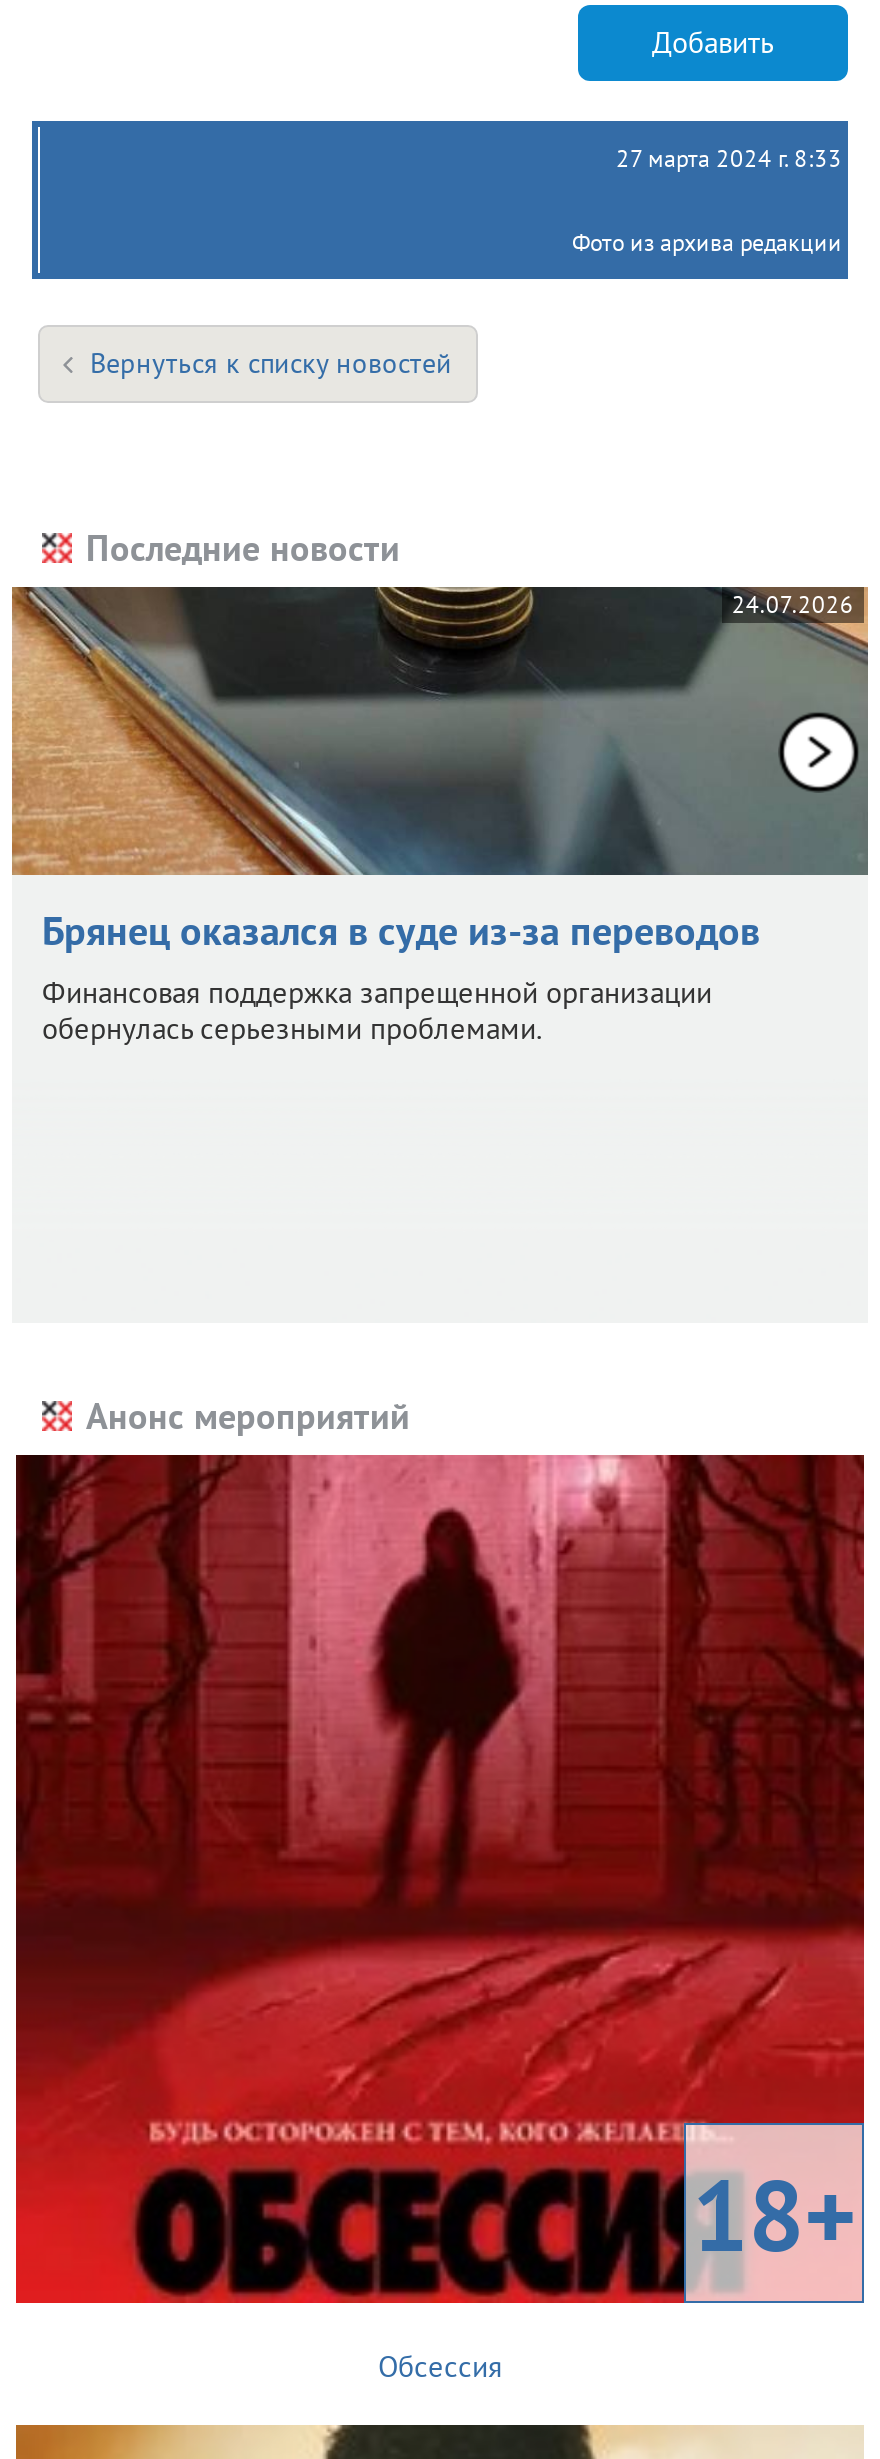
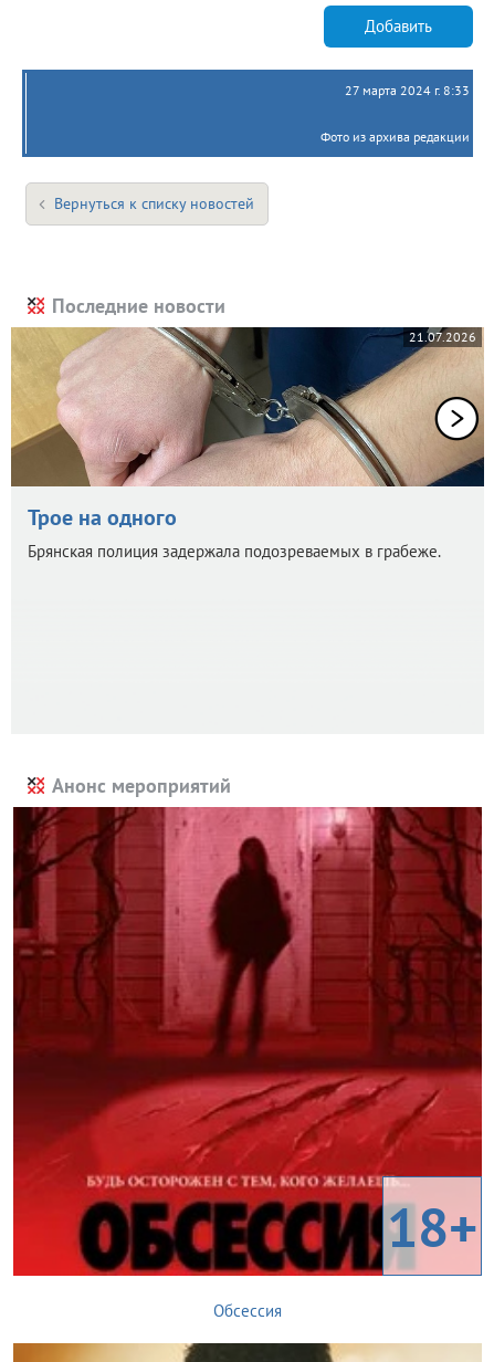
[12,585,868,877] [image] | 24.07.2026 -> [11,326,484,486] [image] | 21.07.2026
[42,904,760,1046] Брянец оказался в суде из-за переводов | Финансовая поддержка запрещенной организации | обернулась серьезными проблемами. -> [28,503,441,561] Трое на одного | Брянская полиция задержала подозреваемых в грабеже.

